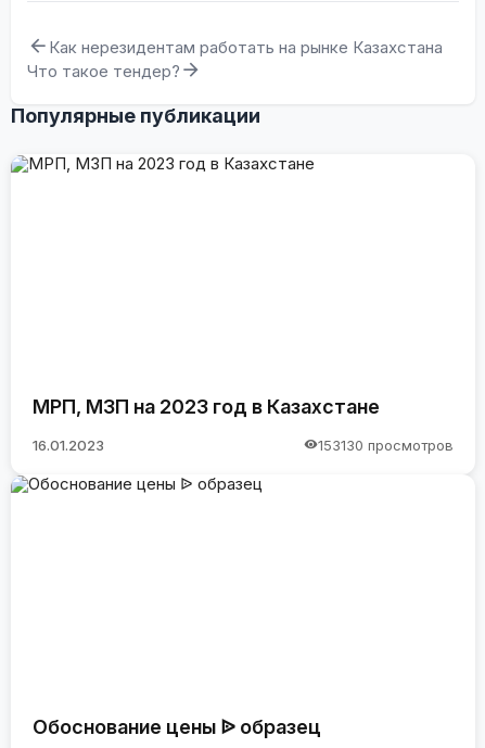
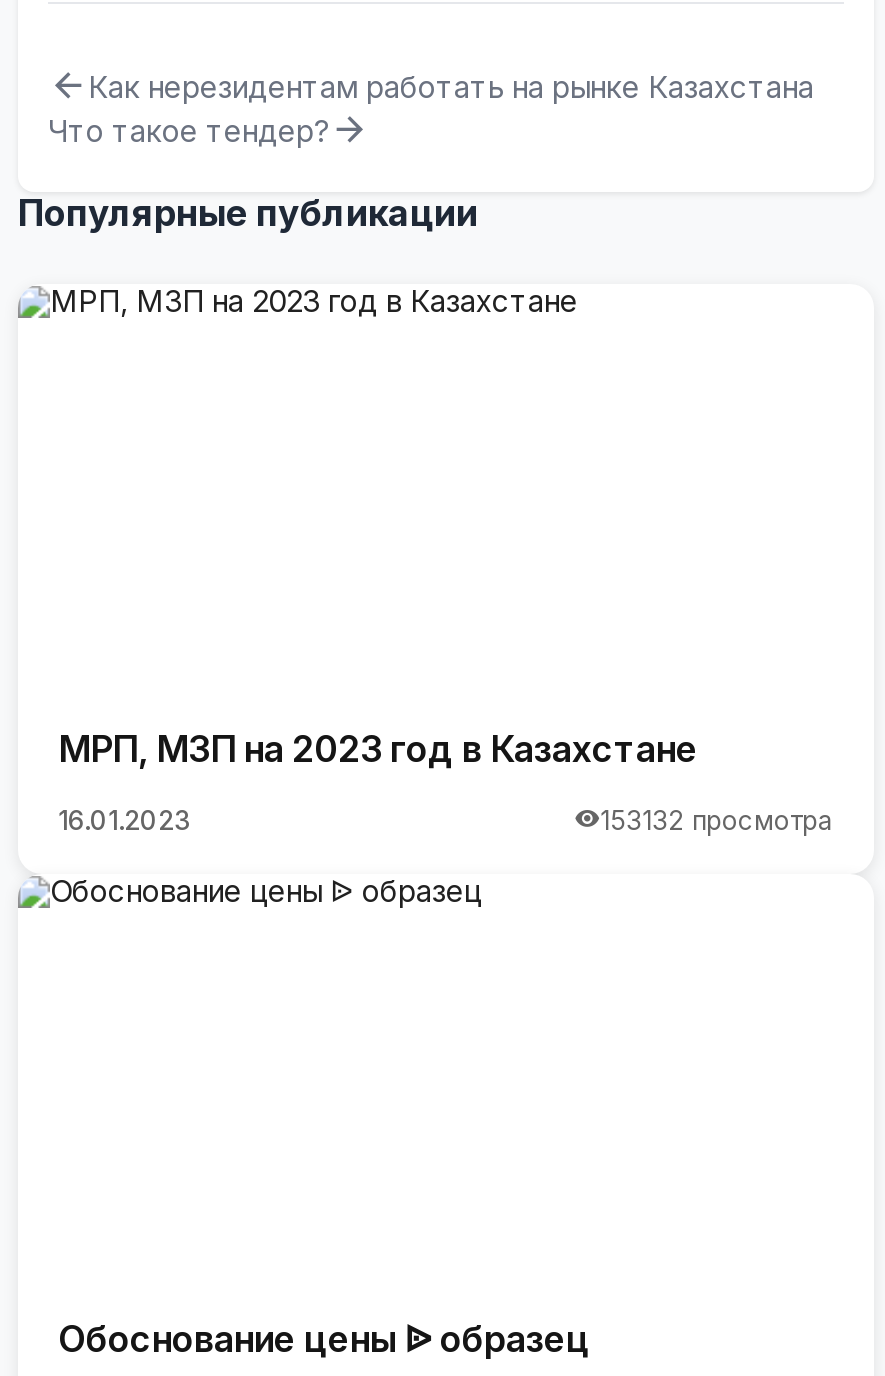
[318,436,454,453] 153130 просмотров -> [600,803,834,835] 153132 просмотра

